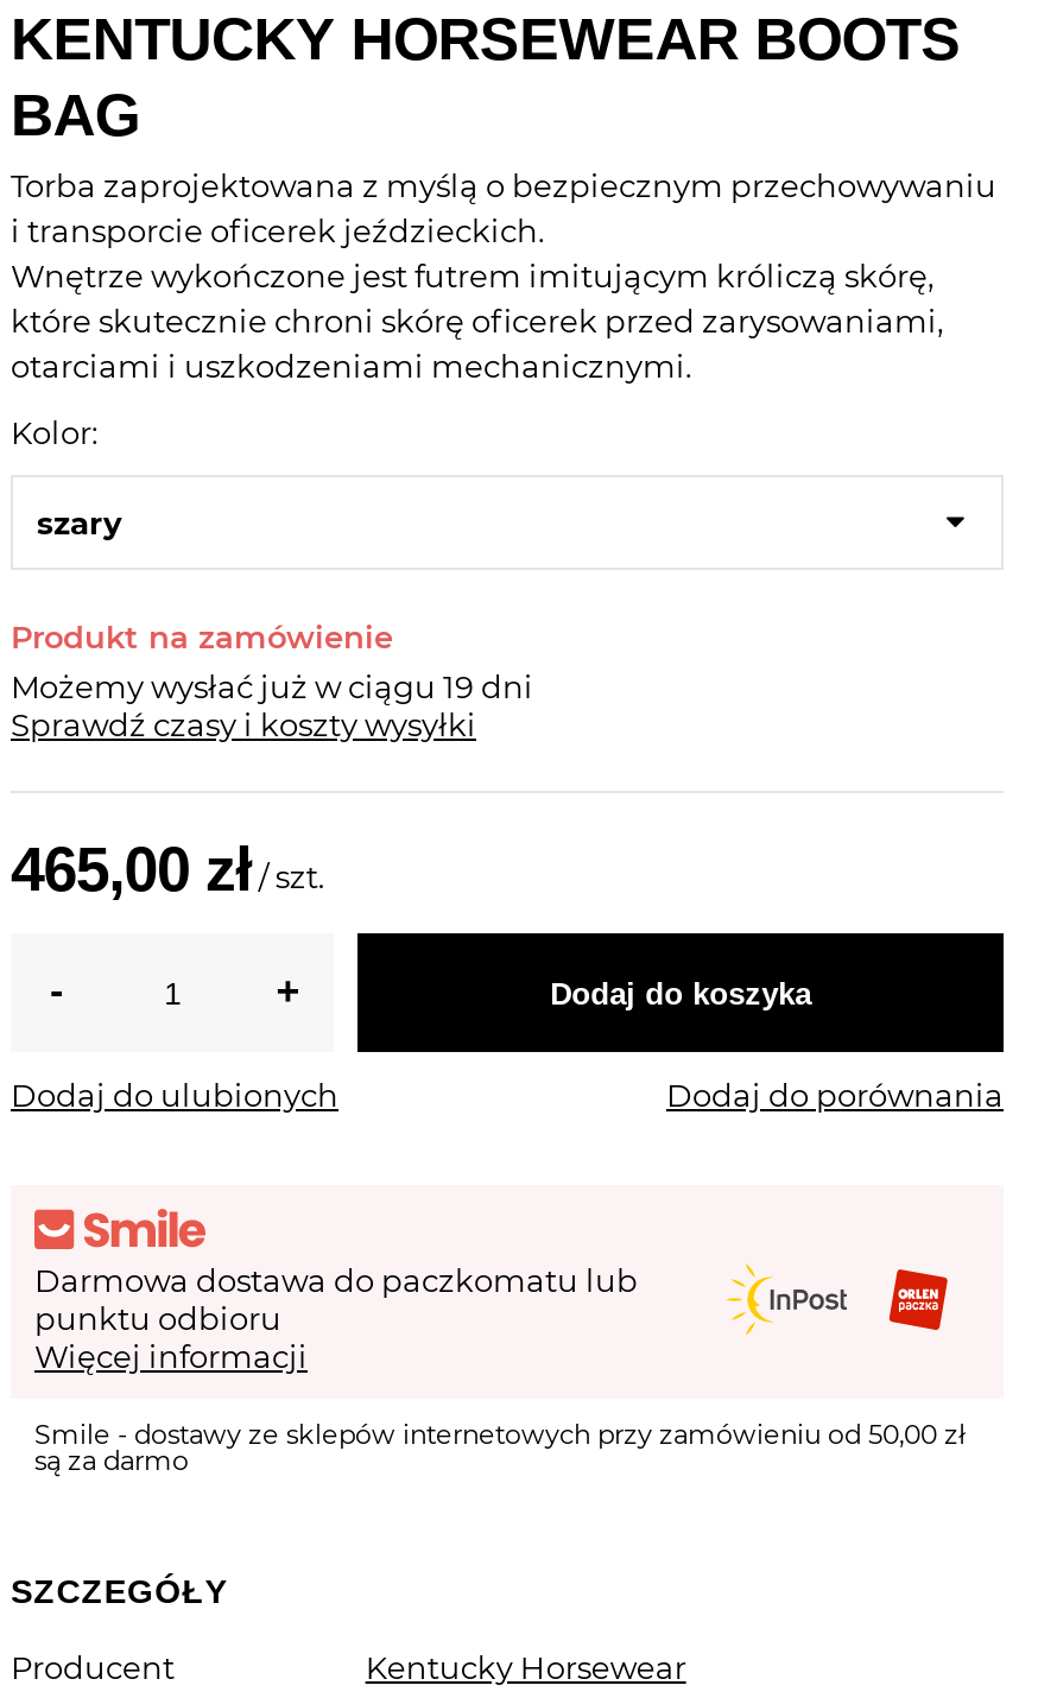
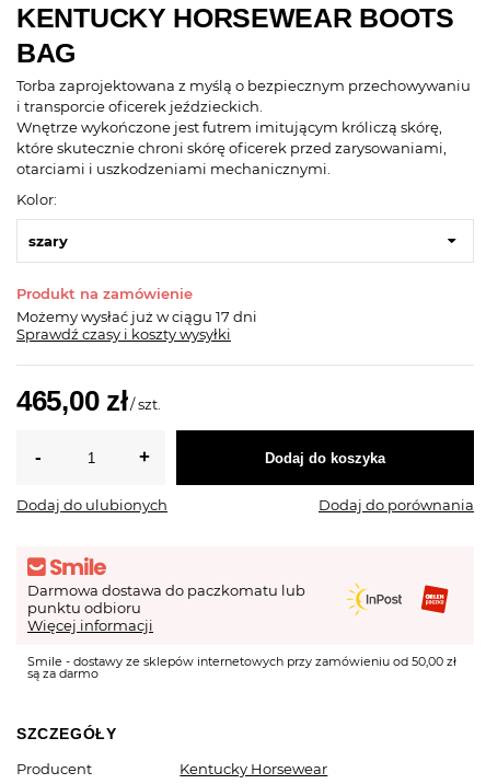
[11,668,533,706] Możemy wysłać już w ciągu 19 dni -> [16,308,257,325] Możemy wysłać już w ciągu 17 dni

